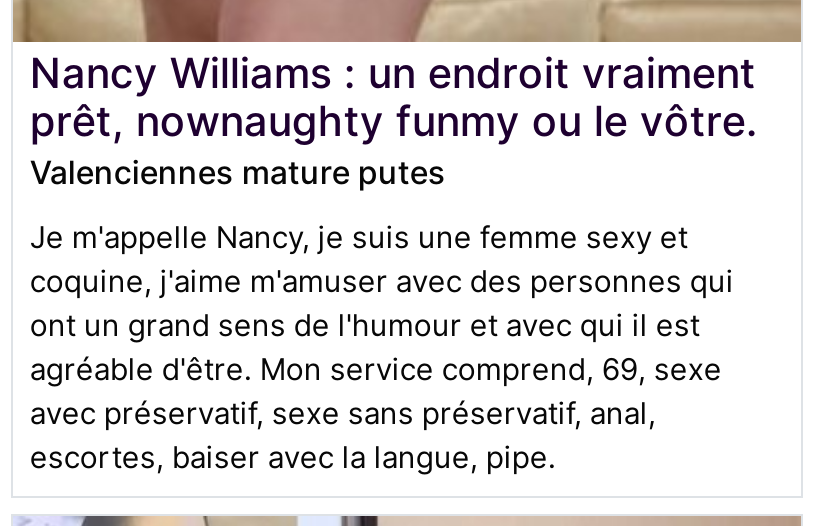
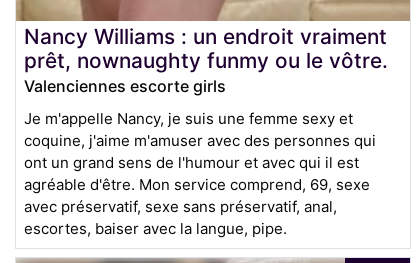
[30,152,446,192] Valenciennes mature putes -> [24,76,226,96] Valenciennes escorte girls

